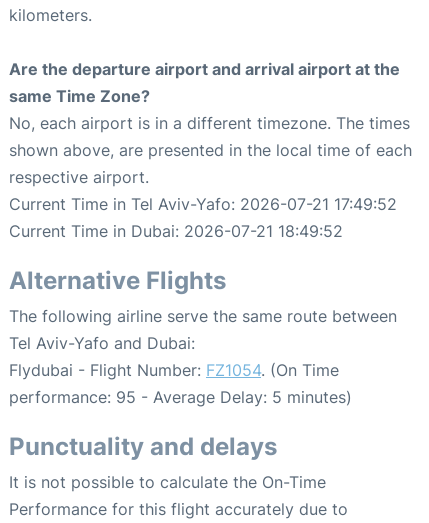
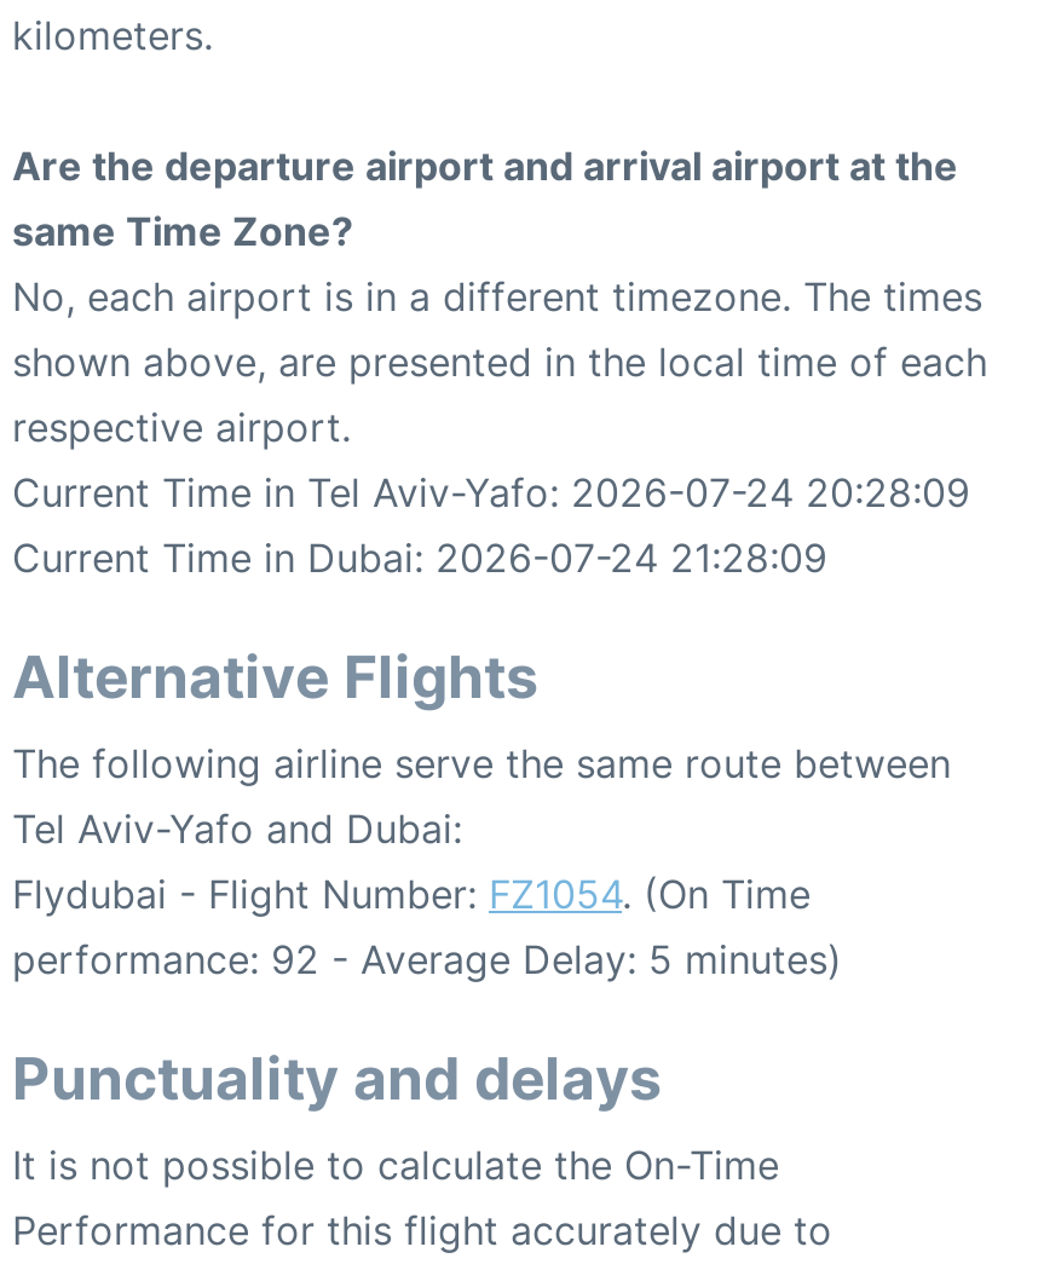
[9,194,397,214] Current Time in Tel Aviv-Yafo: 2026-07-21 17:49:52 -> [12,468,970,516] Current Time in Tel Aviv-Yafo: 2026-07-24 20:28:09
[9,221,343,241] Current Time in Dubai: 2026-07-21 18:49:52 -> [12,533,827,582] Current Time in Dubai: 2026-07-24 21:28:09
[9,387,352,407] performance: 95 - Average Delay: 5 minutes) -> [12,935,842,983] performance: 92 - Average Delay: 5 minutes)

